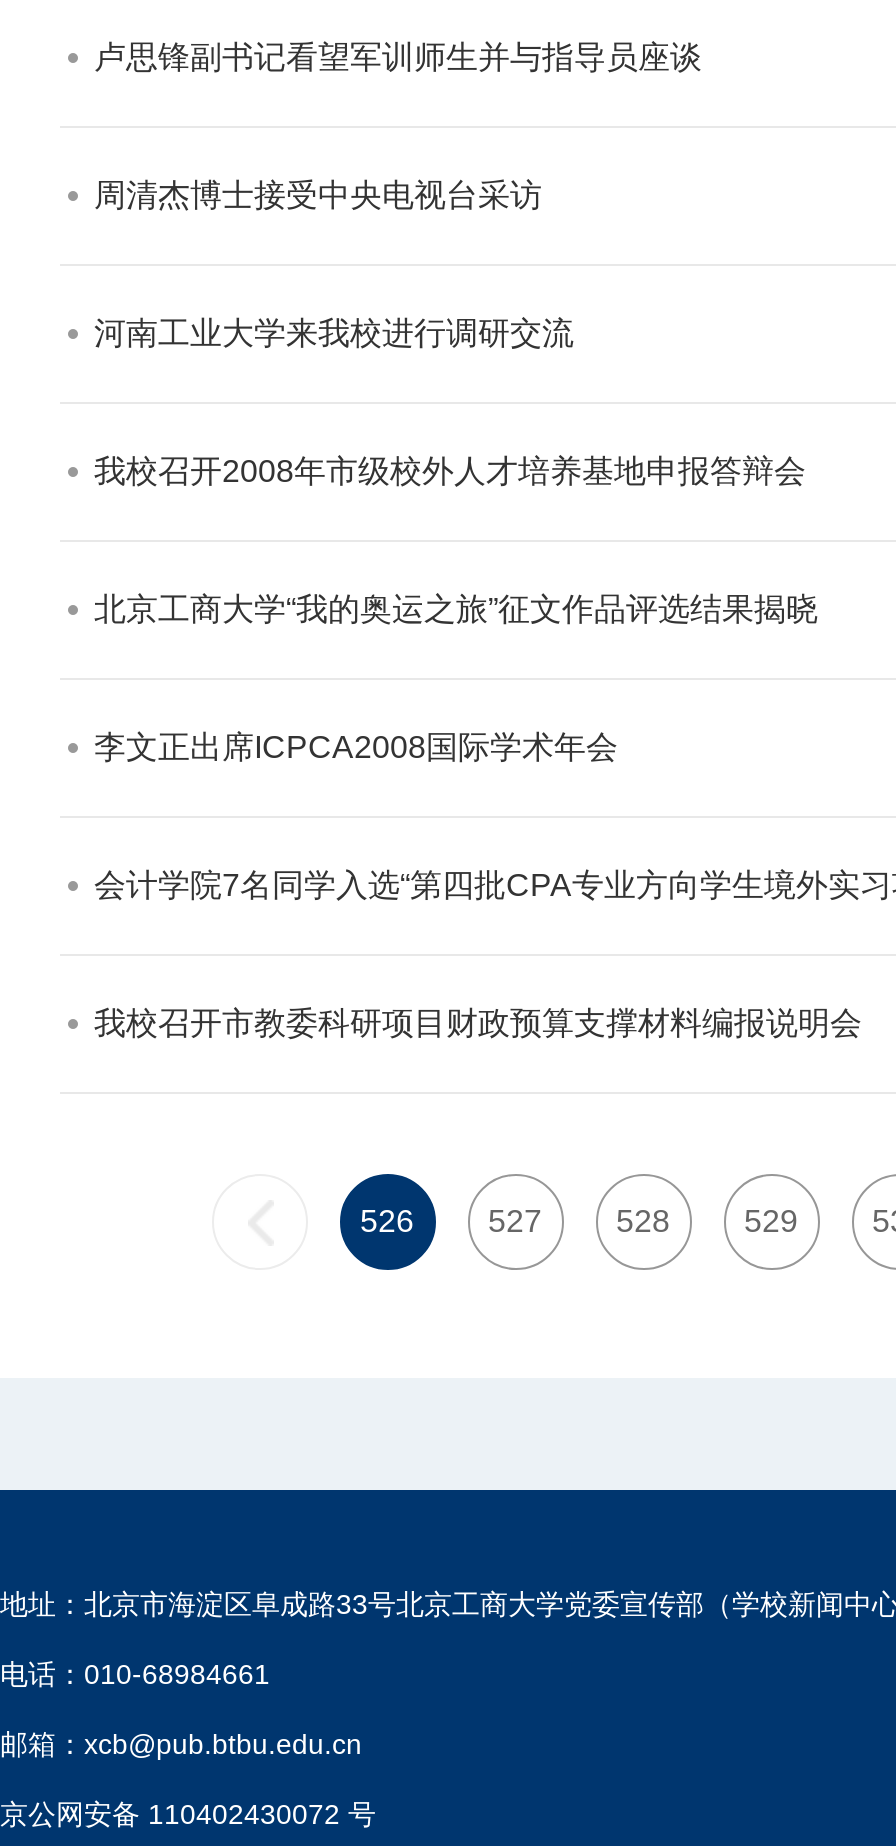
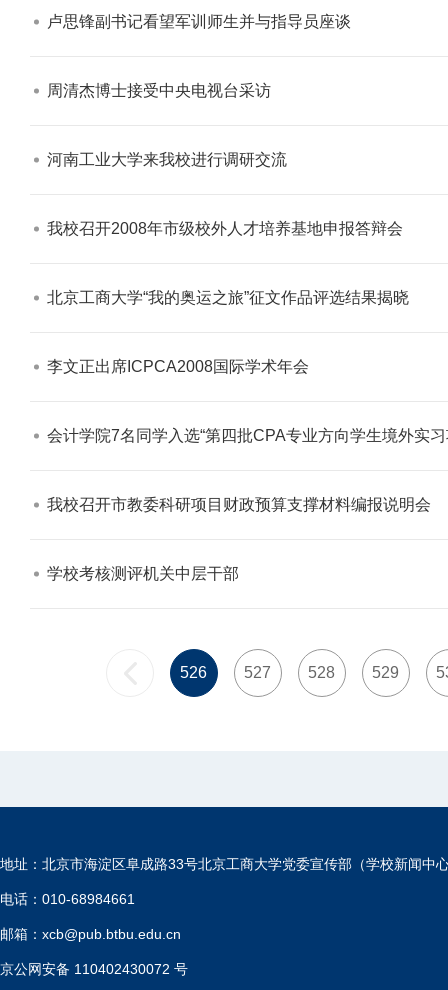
none -> [47,565,239,582] 学校考核测评机关中层干部

